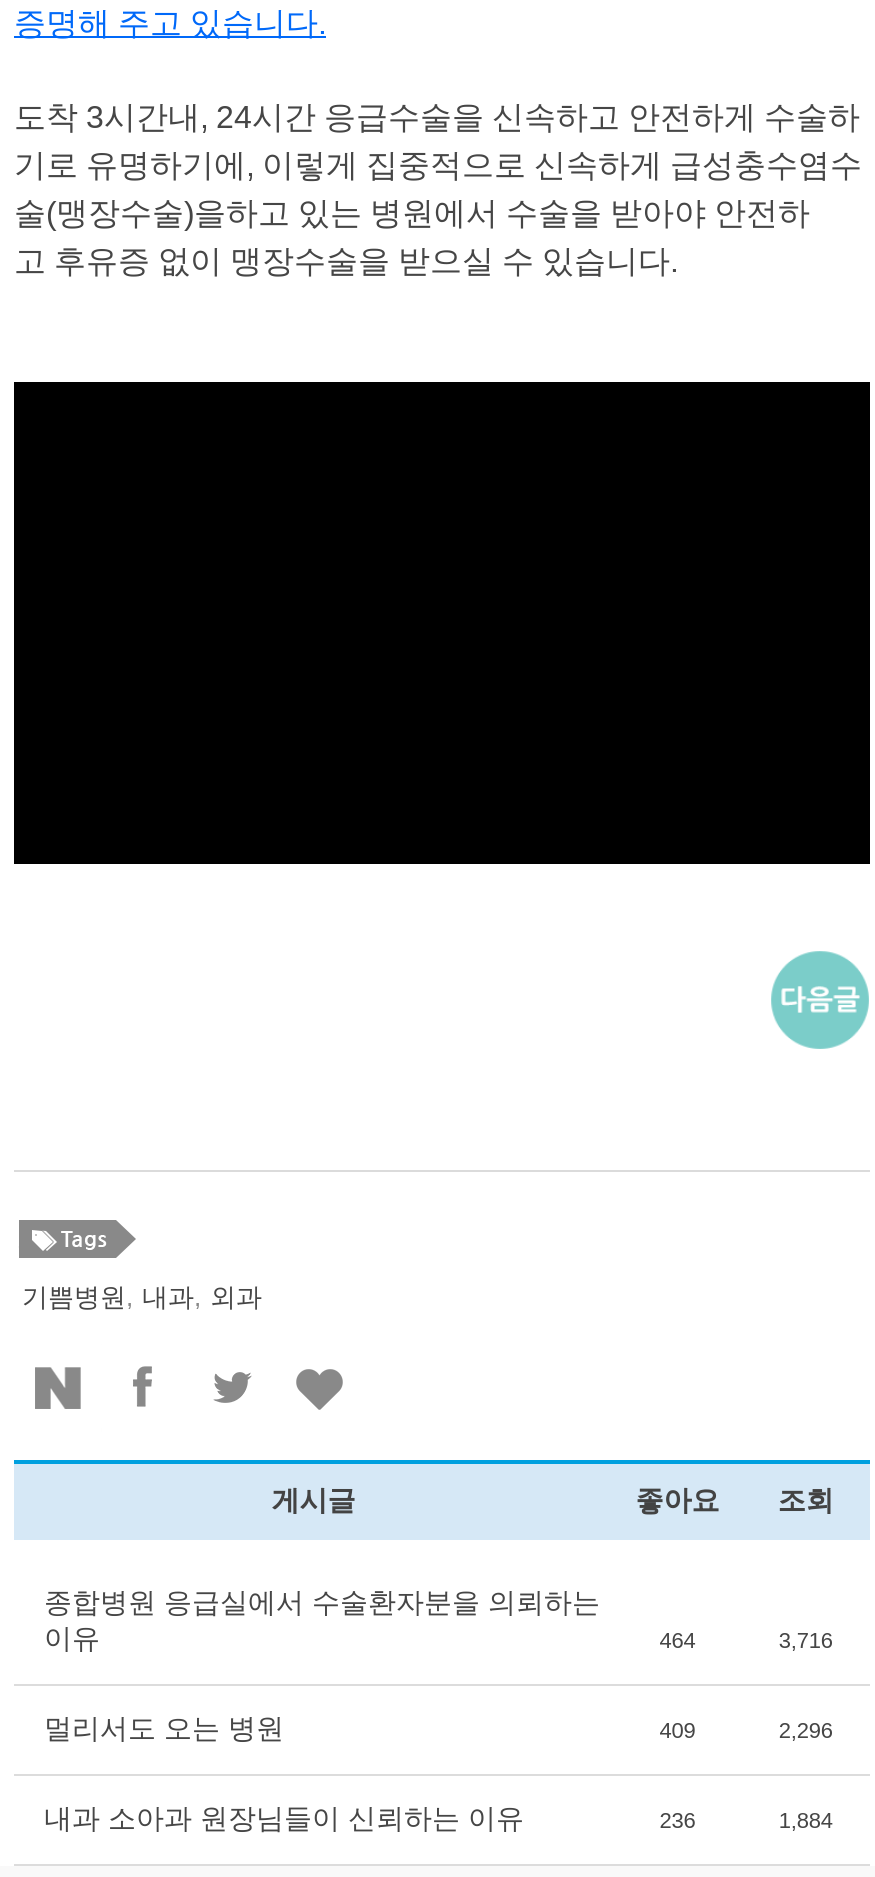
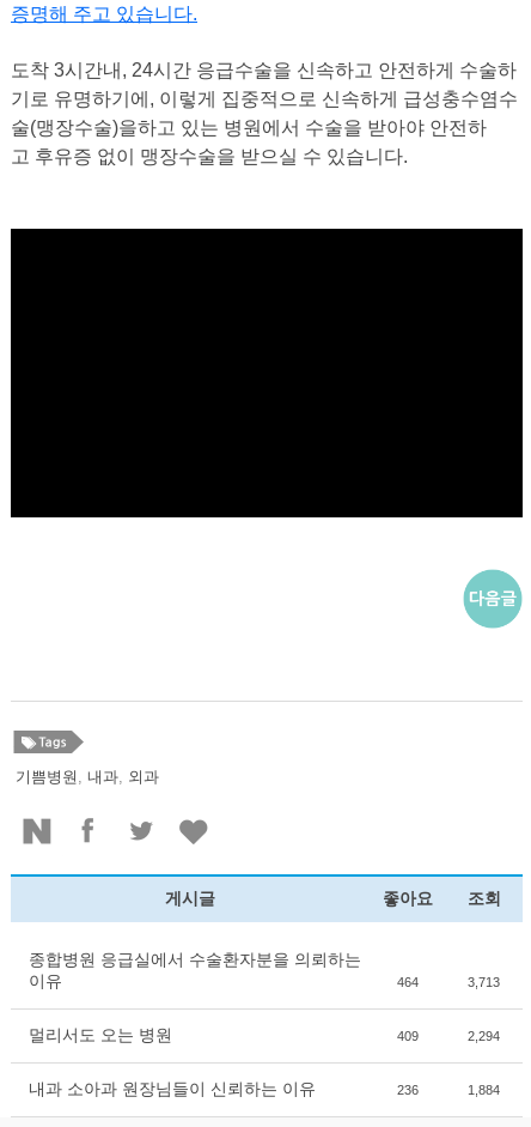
[779,1628,833,1652] 3,716 -> [468,975,500,990] 3,713
[779,1718,833,1742] 2,296 -> [468,1029,500,1043] 2,294

